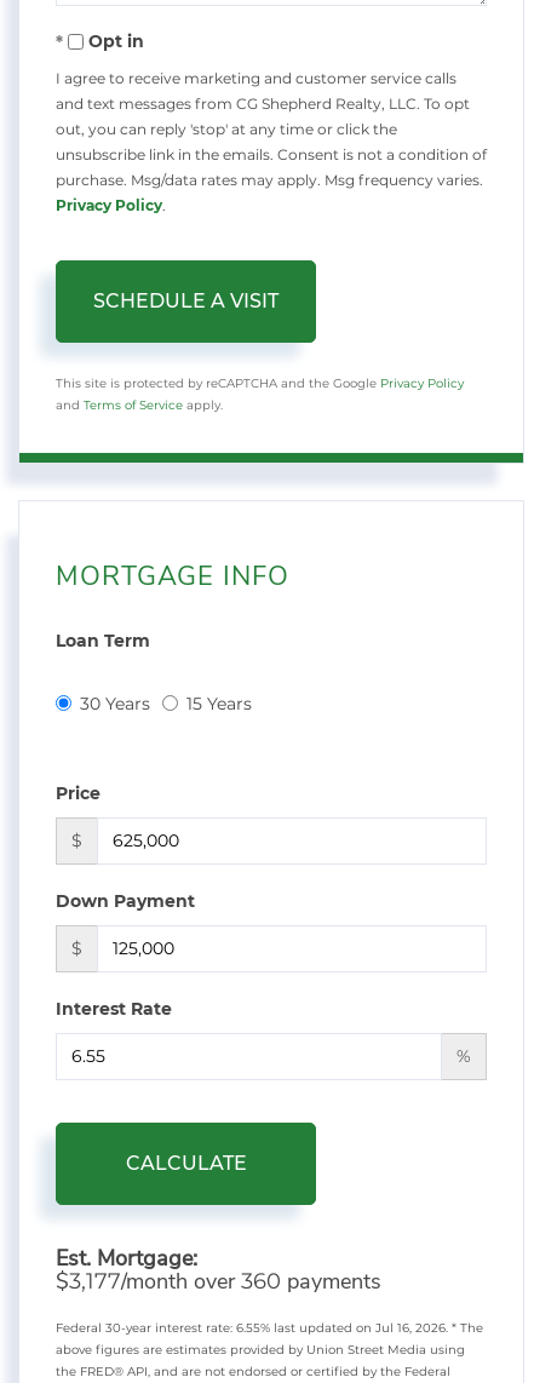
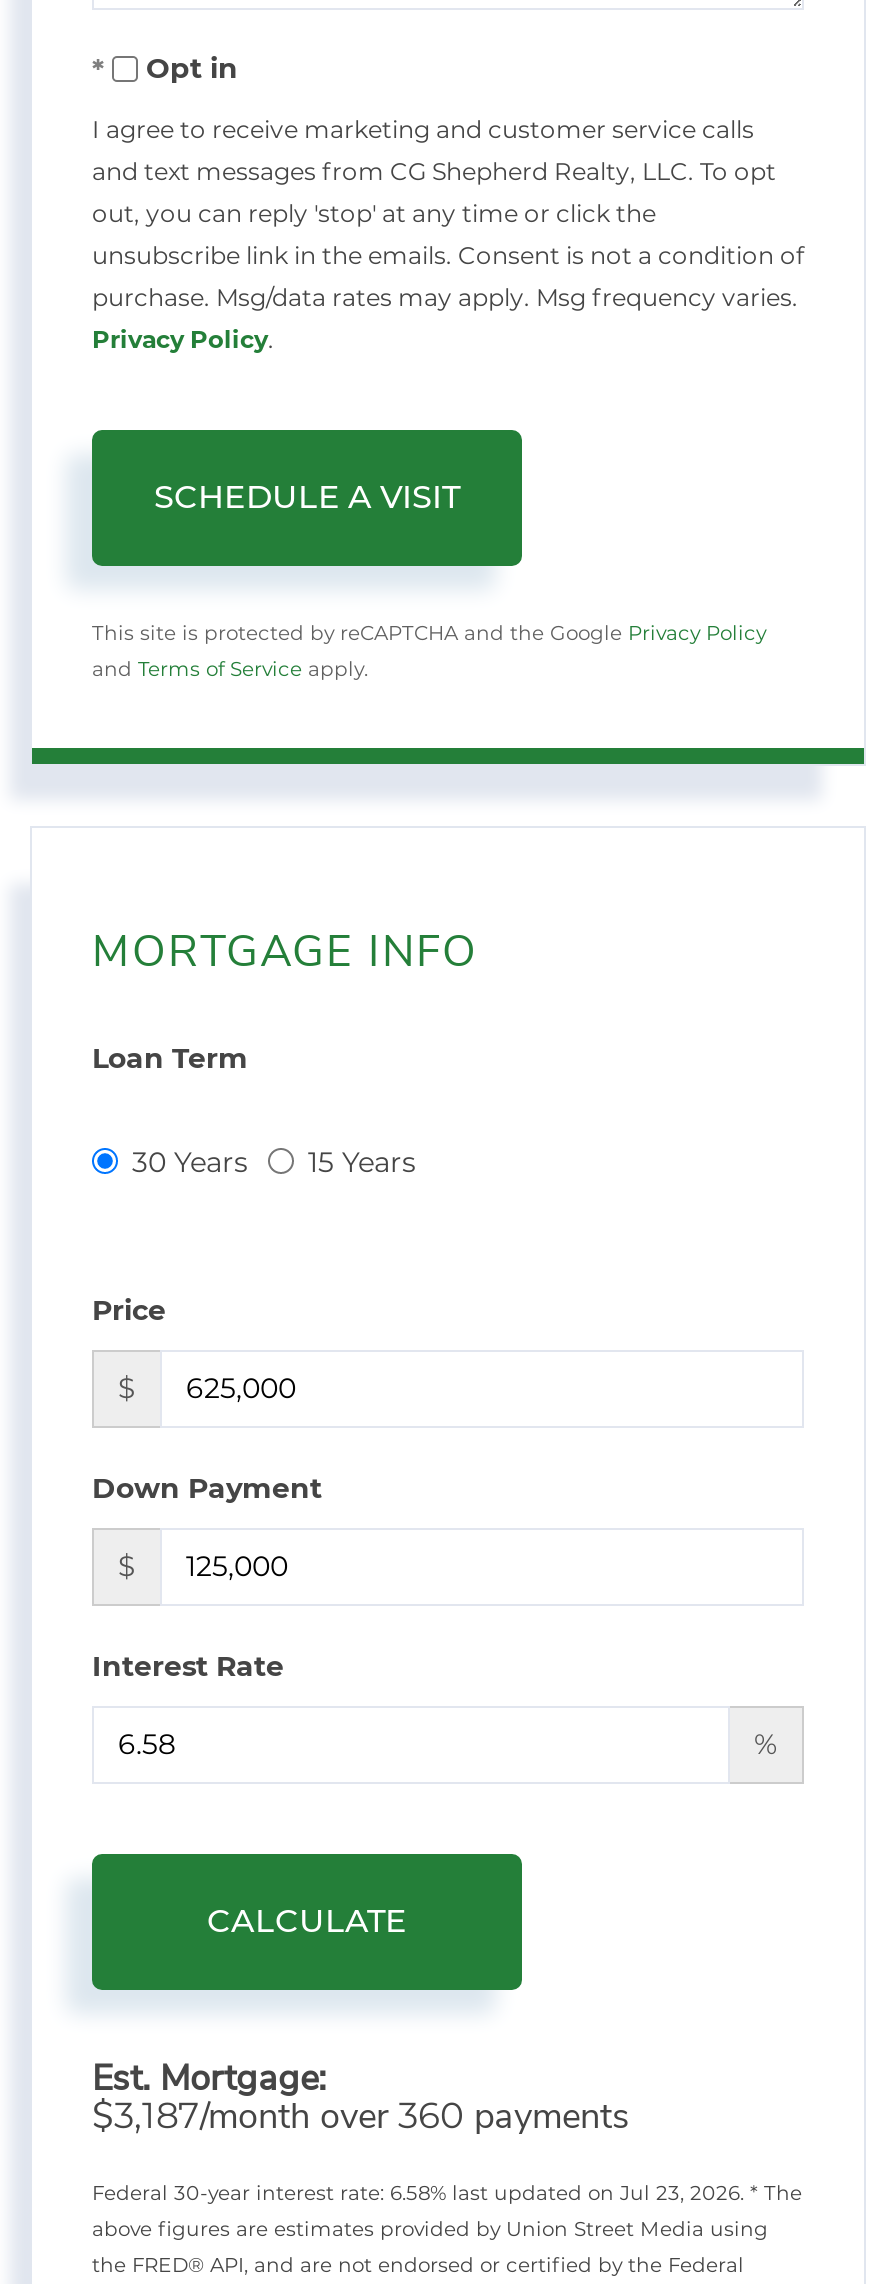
[56,1267,381,1296] $3,177/month over 360 payments -> [92,2092,630,2140] $3,187/month over 360 payments
[56,1320,483,1336] Federal 30-year interest rate: 6.55% last updated on Jul 16, 2026. * The -> [92,2180,802,2206] Federal 30-year interest rate: 6.58% last updated on Jul 23, 2026. * The

